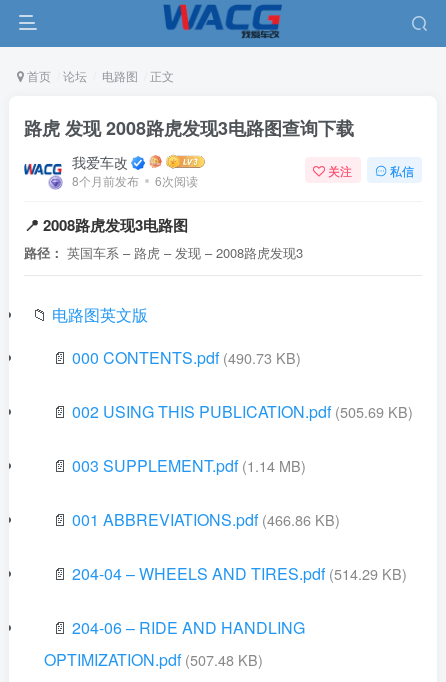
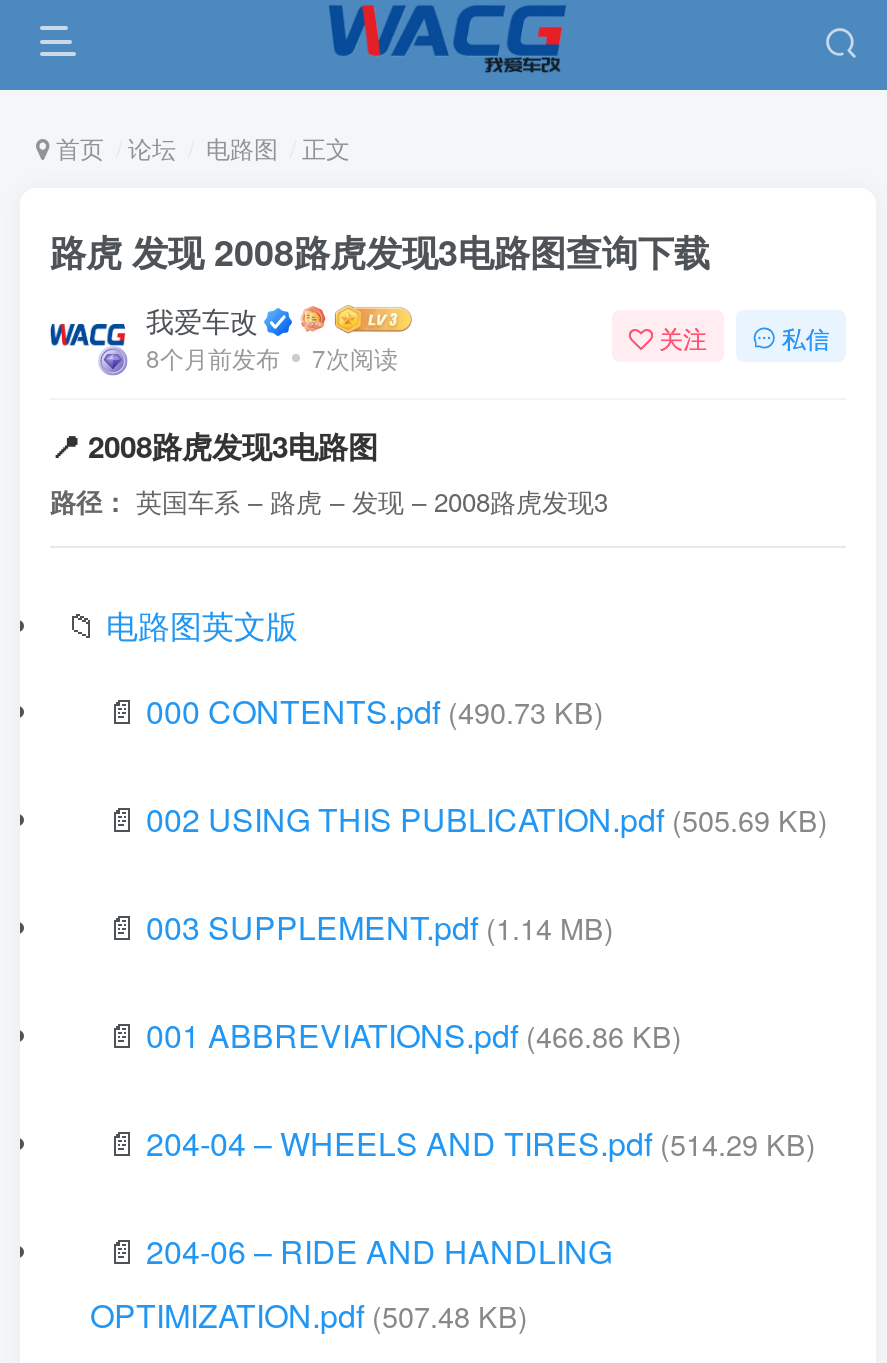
[72,171,198,188] 8个月前发布 6次阅读 -> [146,339,398,373] 8个月前发布 7次阅读

